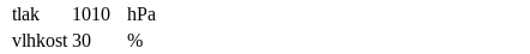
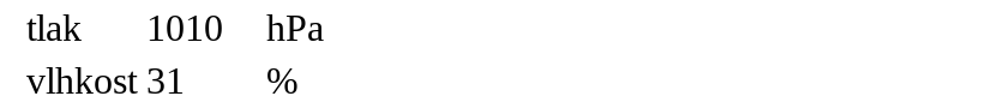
[12,30,91,50] vlhkost 30 -> [26,60,185,101] vlhkost 31

